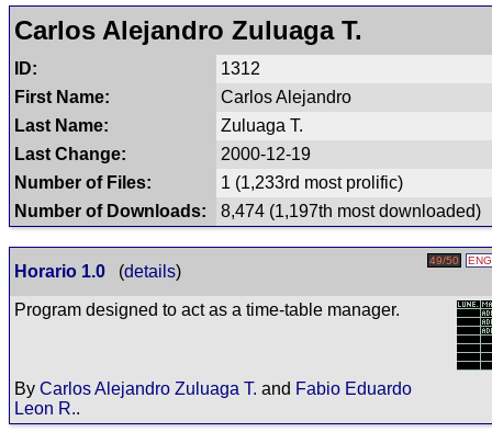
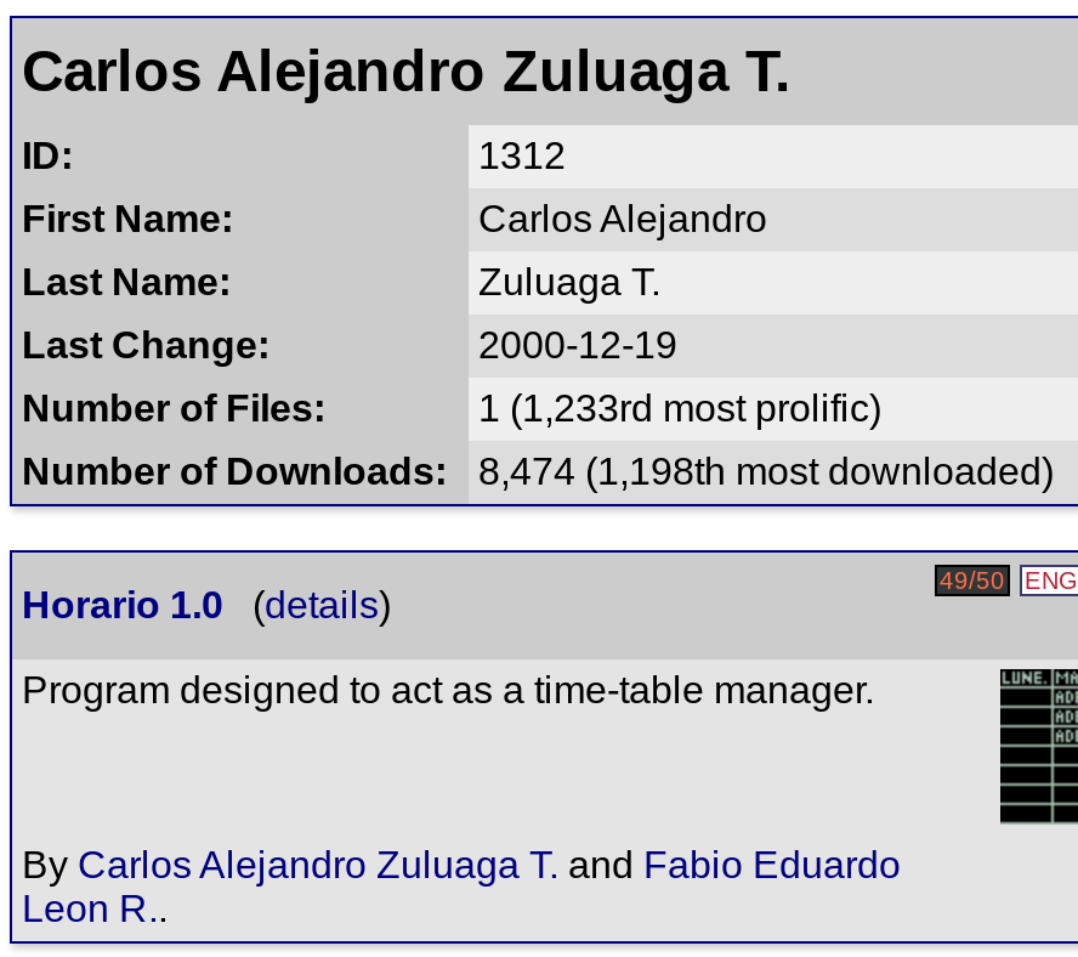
[221,202,481,220] 8,474 (1,197th most downloaded) -> [478,451,1054,492] 8,474 (1,198th most downloaded)

